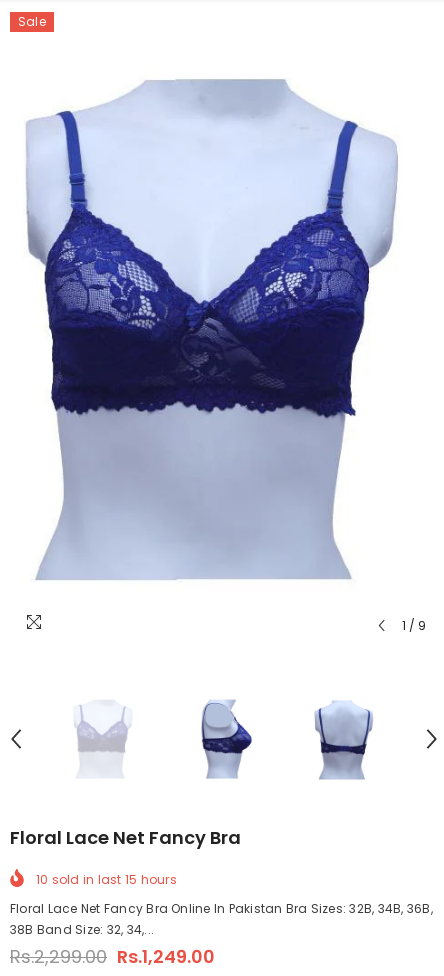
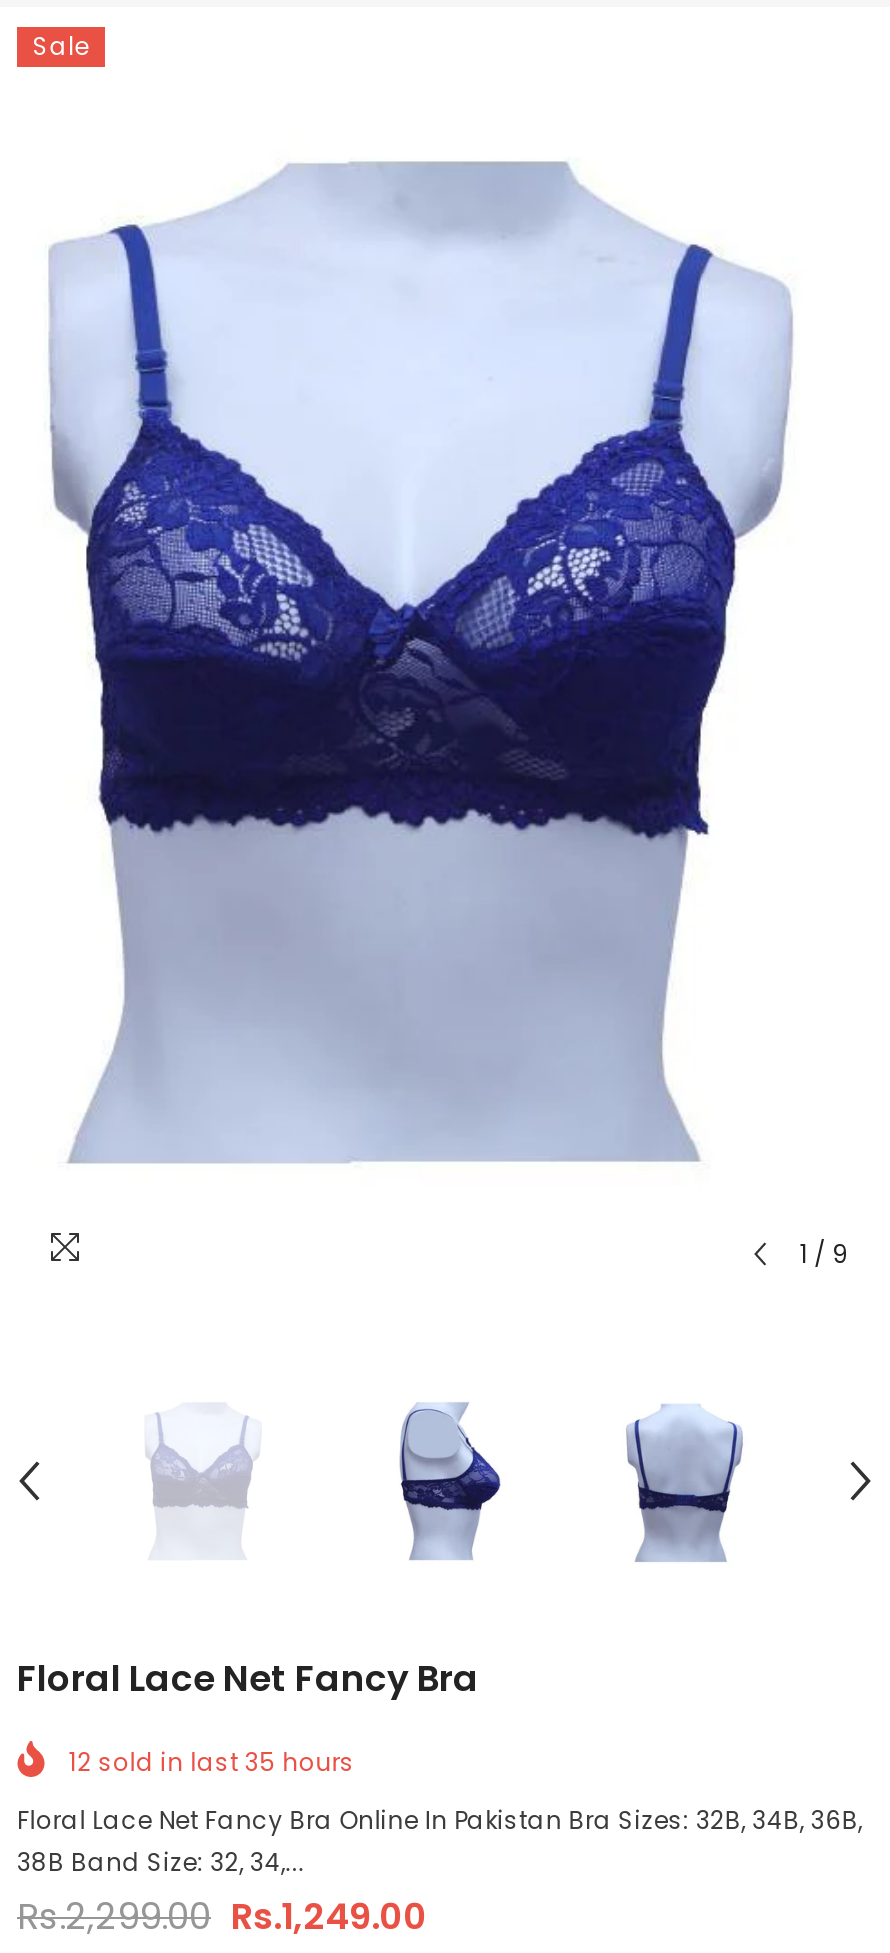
[36,871,177,888] 10 sold in last 15 hours -> [69,1745,355,1779] 12 sold in last 35 hours

